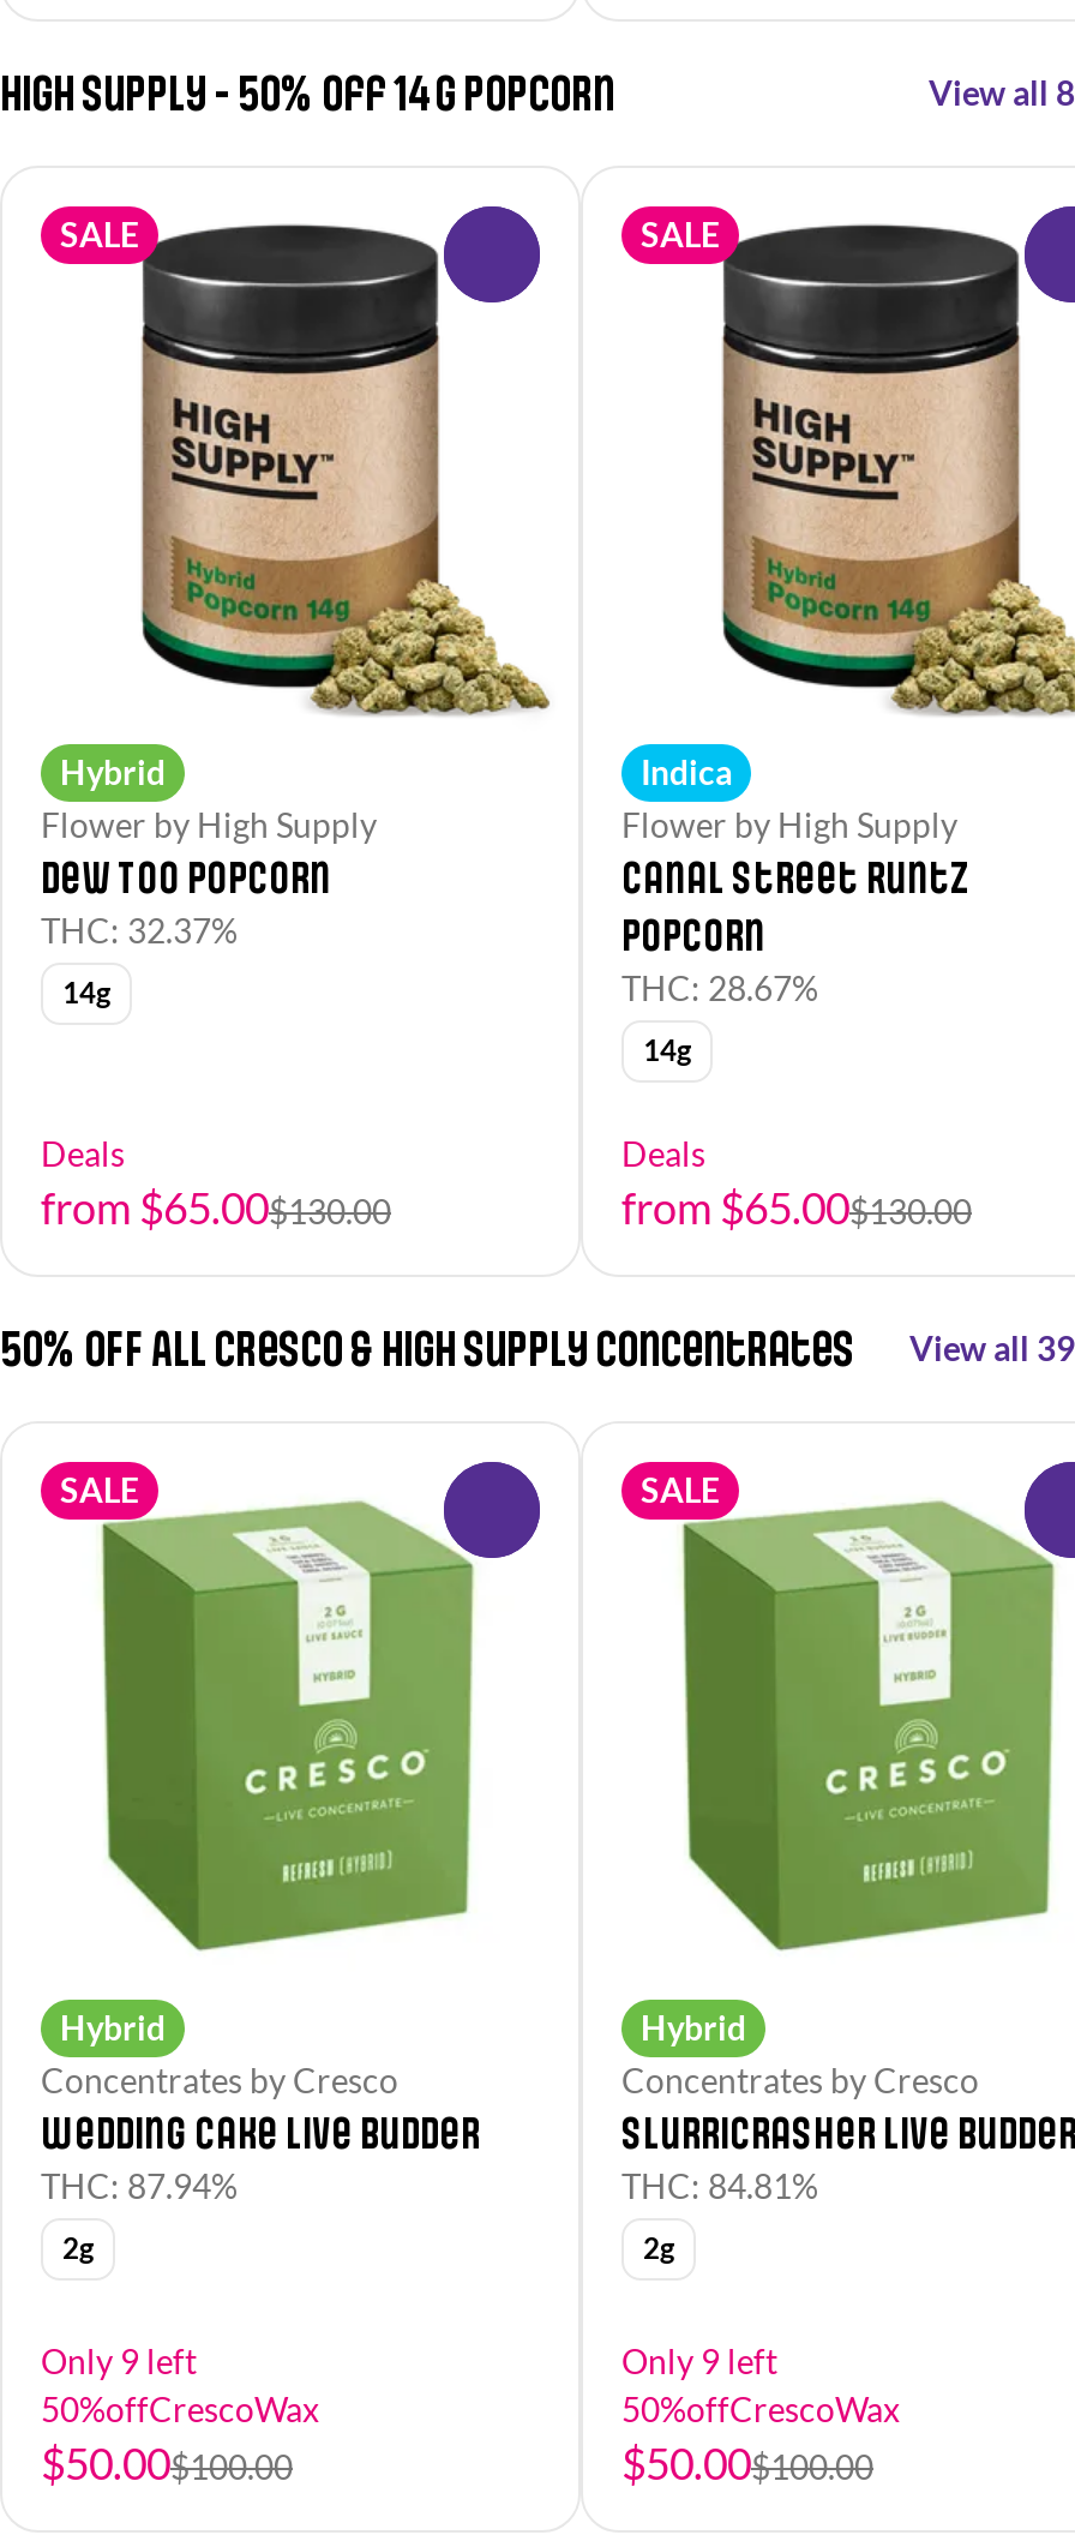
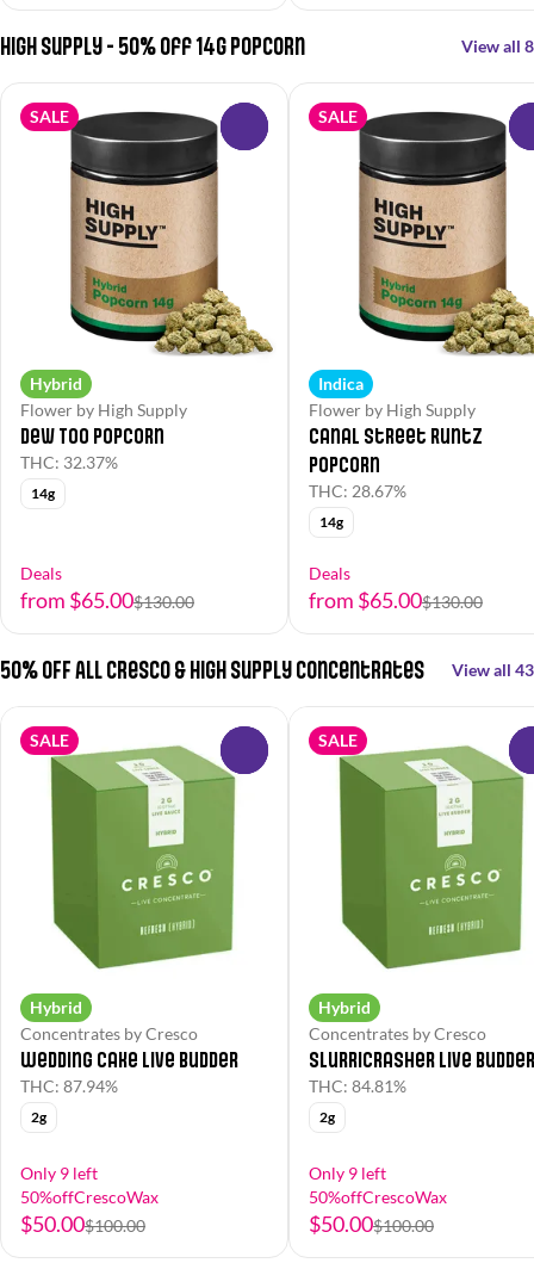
[0,1318,1075,1378] 50% OFF All Cresco & High Supply Concentrates View all 39 -> [0,655,534,685] 50% OFF All Cresco & High Supply Concentrates View all 43

